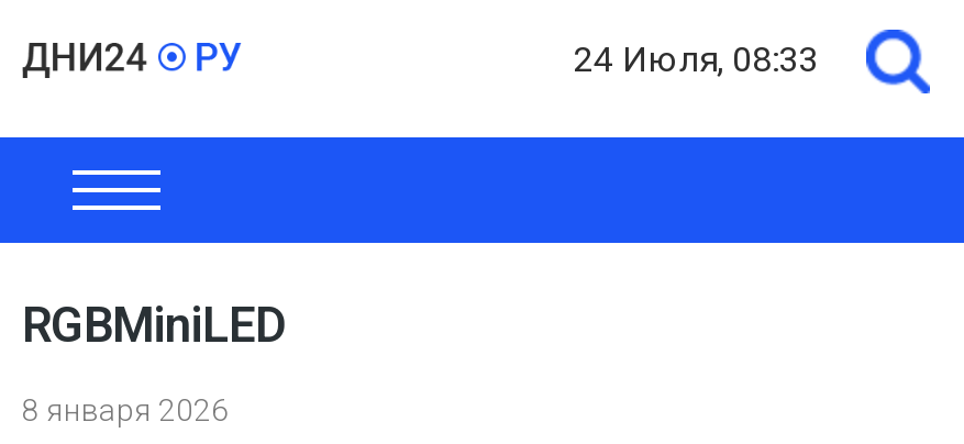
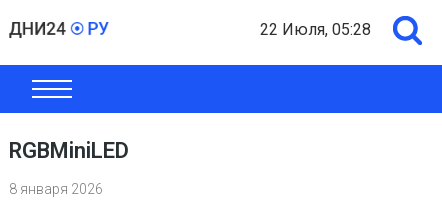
[574,38,818,80] 24 Июля, 08:33 -> [260,20,371,39] 22 Июля, 05:28

